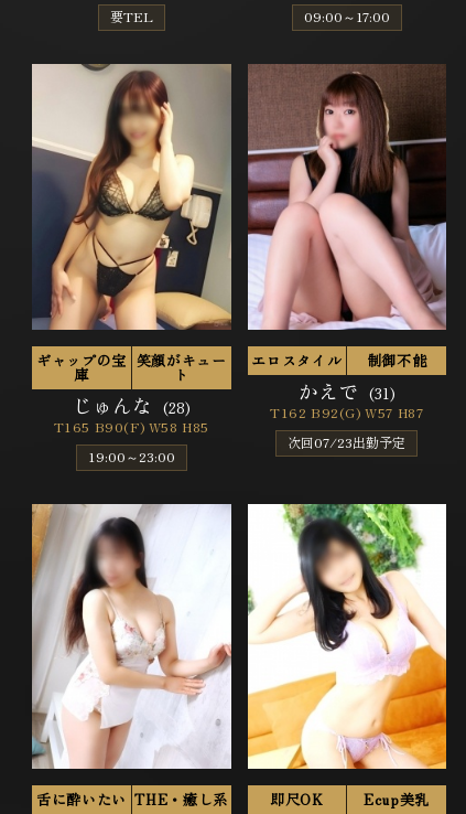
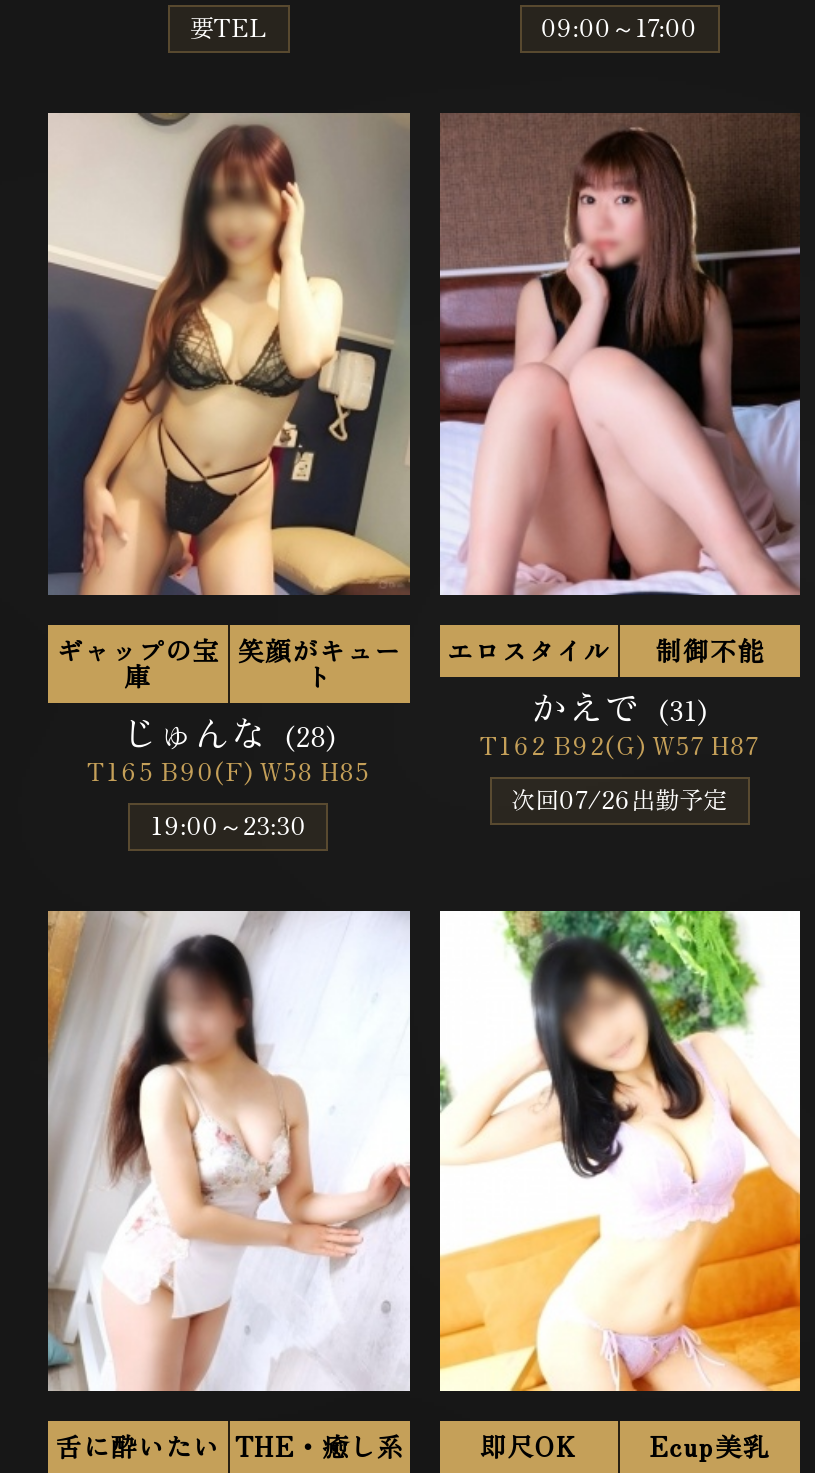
[288,432,406,451] 次回07/23出勤予定 -> [511,780,727,814] 次回07/26出勤予定
[88,446,175,465] 19:00～23:00 -> [151,806,307,840] 19:00～23:30

